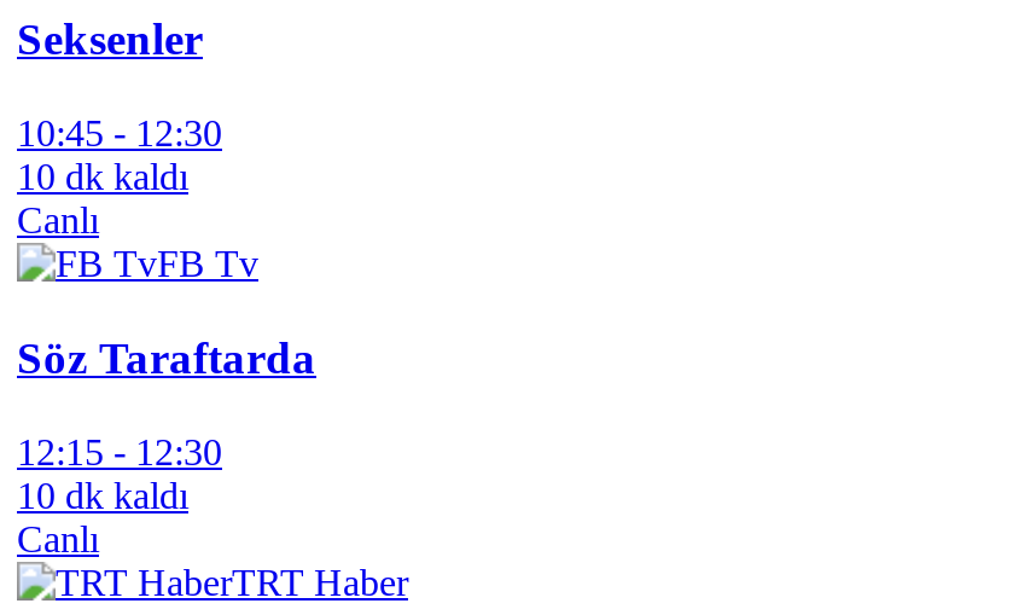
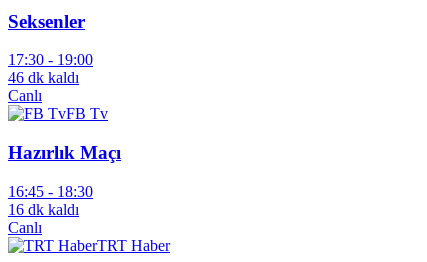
[17,113,222,154] 10:45 - 12:30 -> [8,51,93,68] 17:30 - 19:00
[17,157,188,198] 10 dk kaldı -> [8,69,79,86] 46 dk kaldı
[17,332,316,383] Söz Taraftarda -> [8,142,121,163] Hazırlık Maçı
[17,431,222,515] 12:15 - 12:30 | 10 dk kaldı -> [8,183,93,218] 16:45 - 18:30 | 16 dk kaldı

